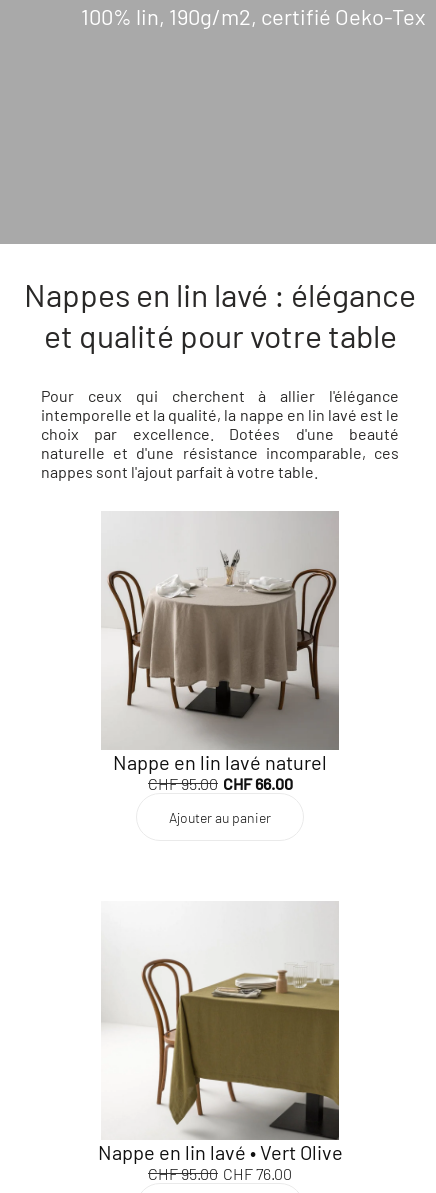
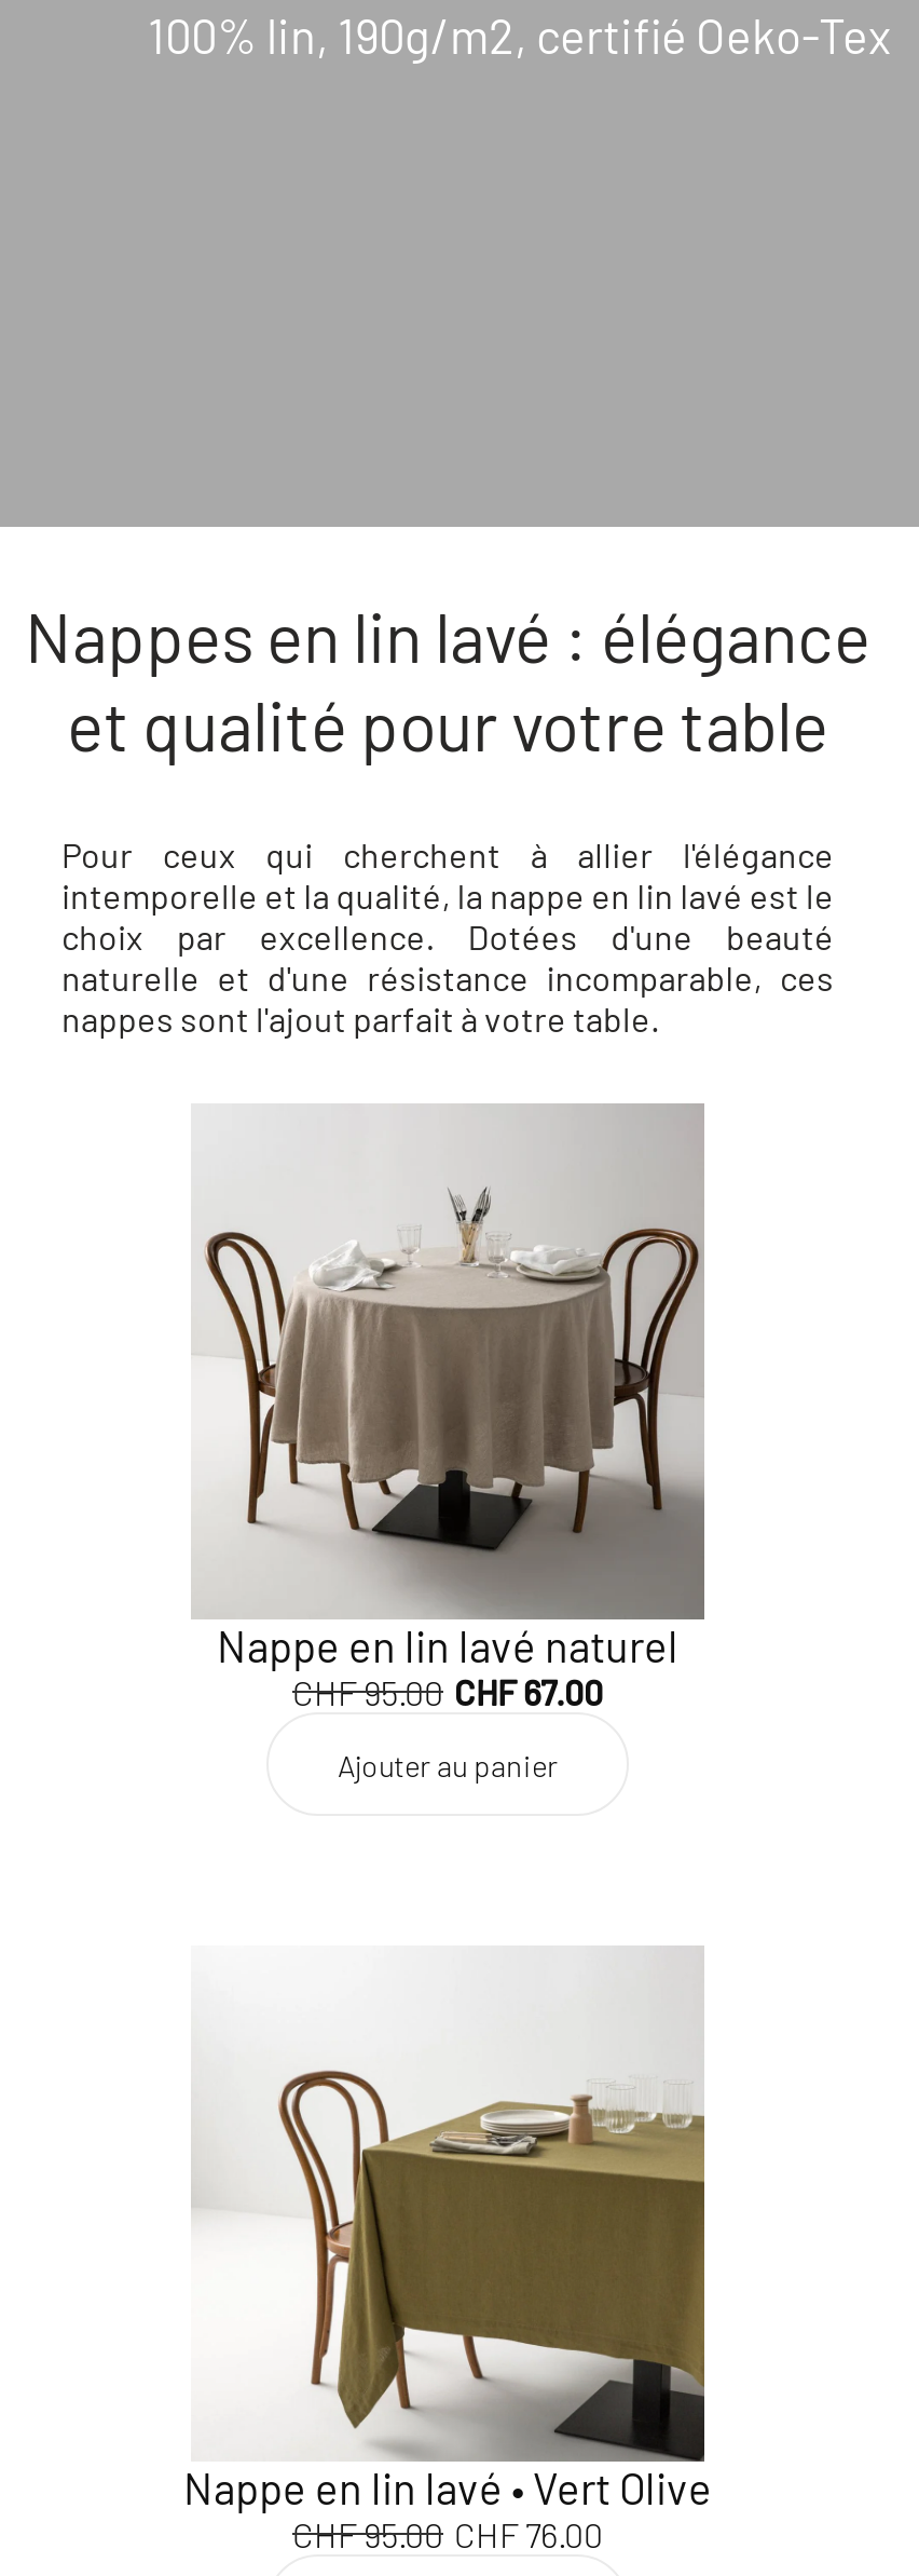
[147,774,292,793] CHF 95.00 CHF 66.00 -> [292,1671,603,1712] CHF 95.00 CHF 67.00

